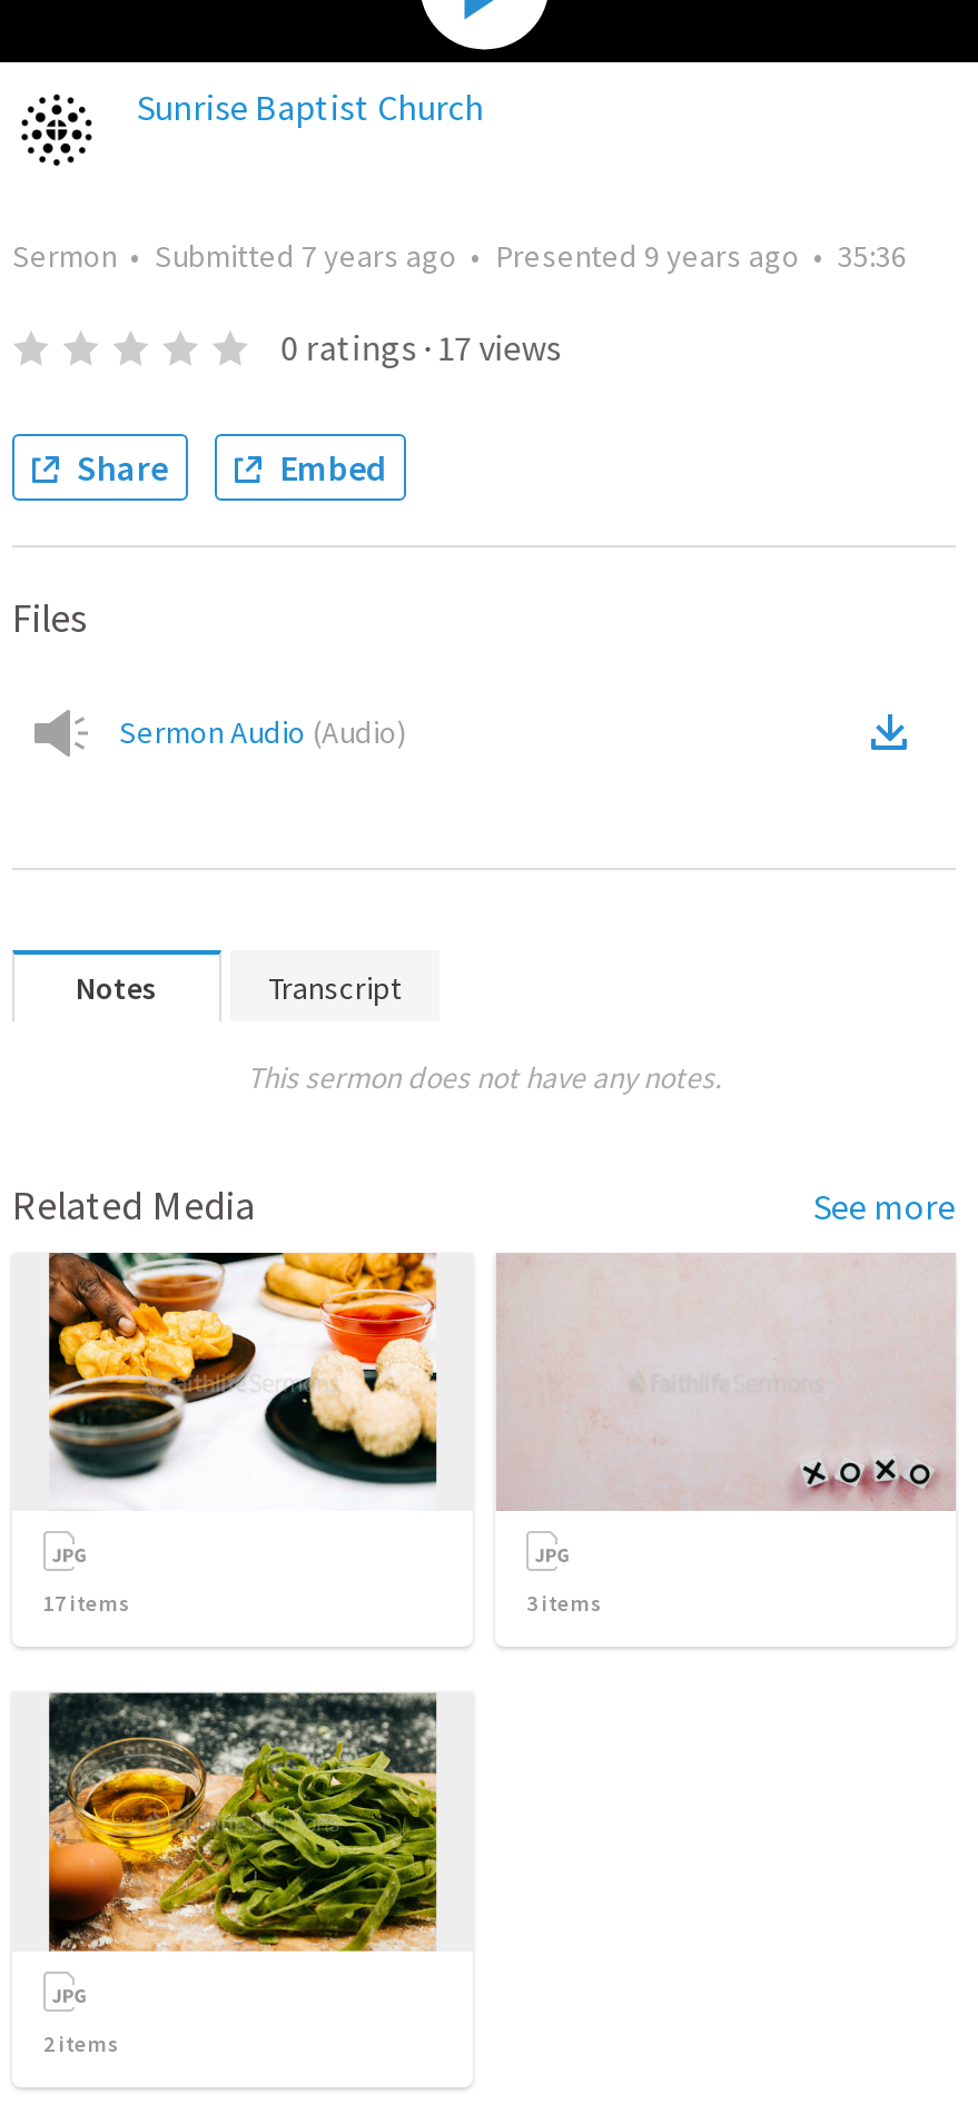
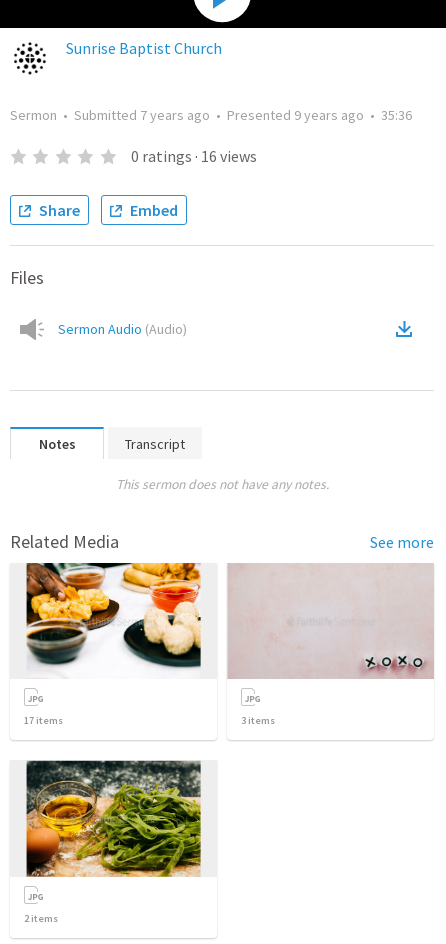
[281,325,561,369] 0 ratings · 17 views -> [131,146,257,166] 0 ratings · 16 views

